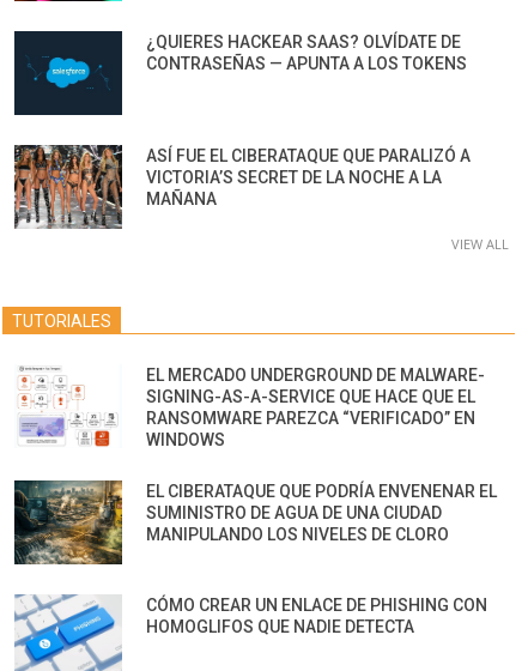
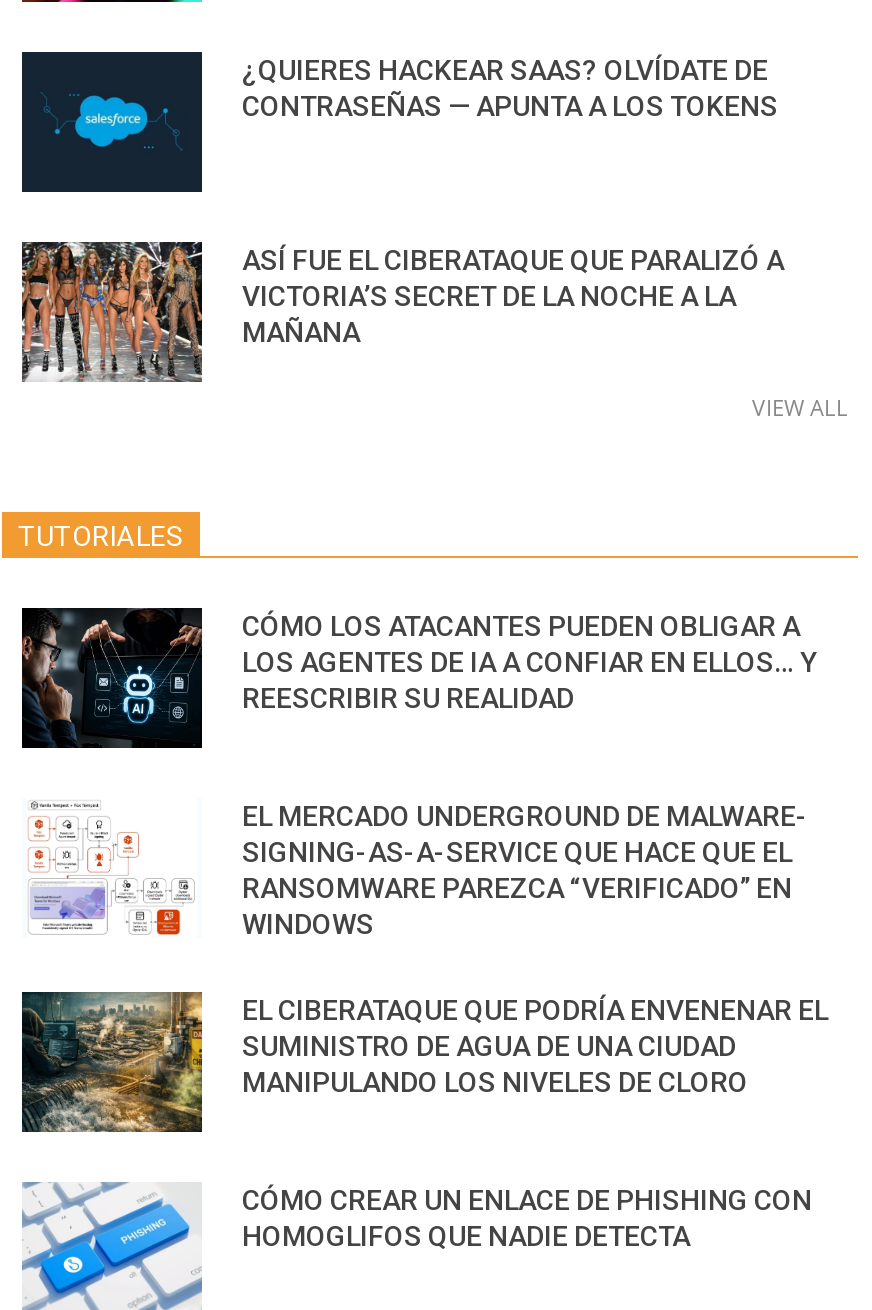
none -> [20,606,816,750] [image] | CÓMO LOS ATACANTES PUEDEN OBLIGAR A | LOS AGENTES DE IA A CONFIAR EN ELLOS… Y | REESCRIBIR SU REALIDAD

